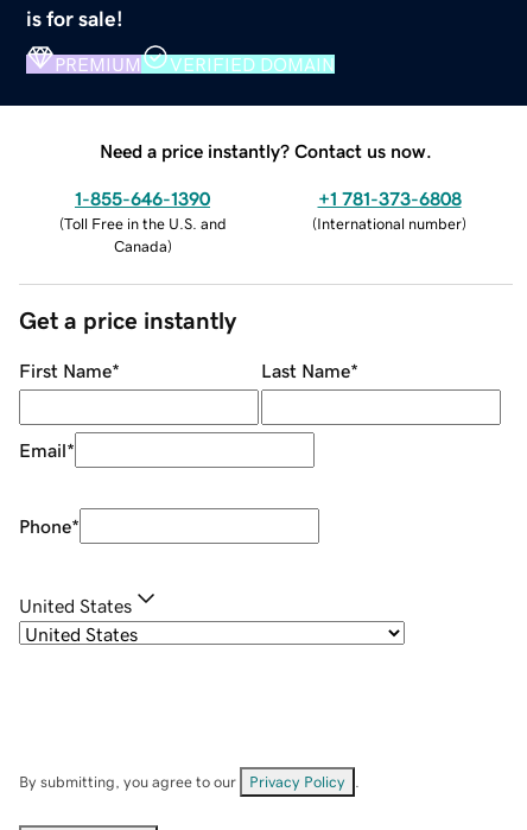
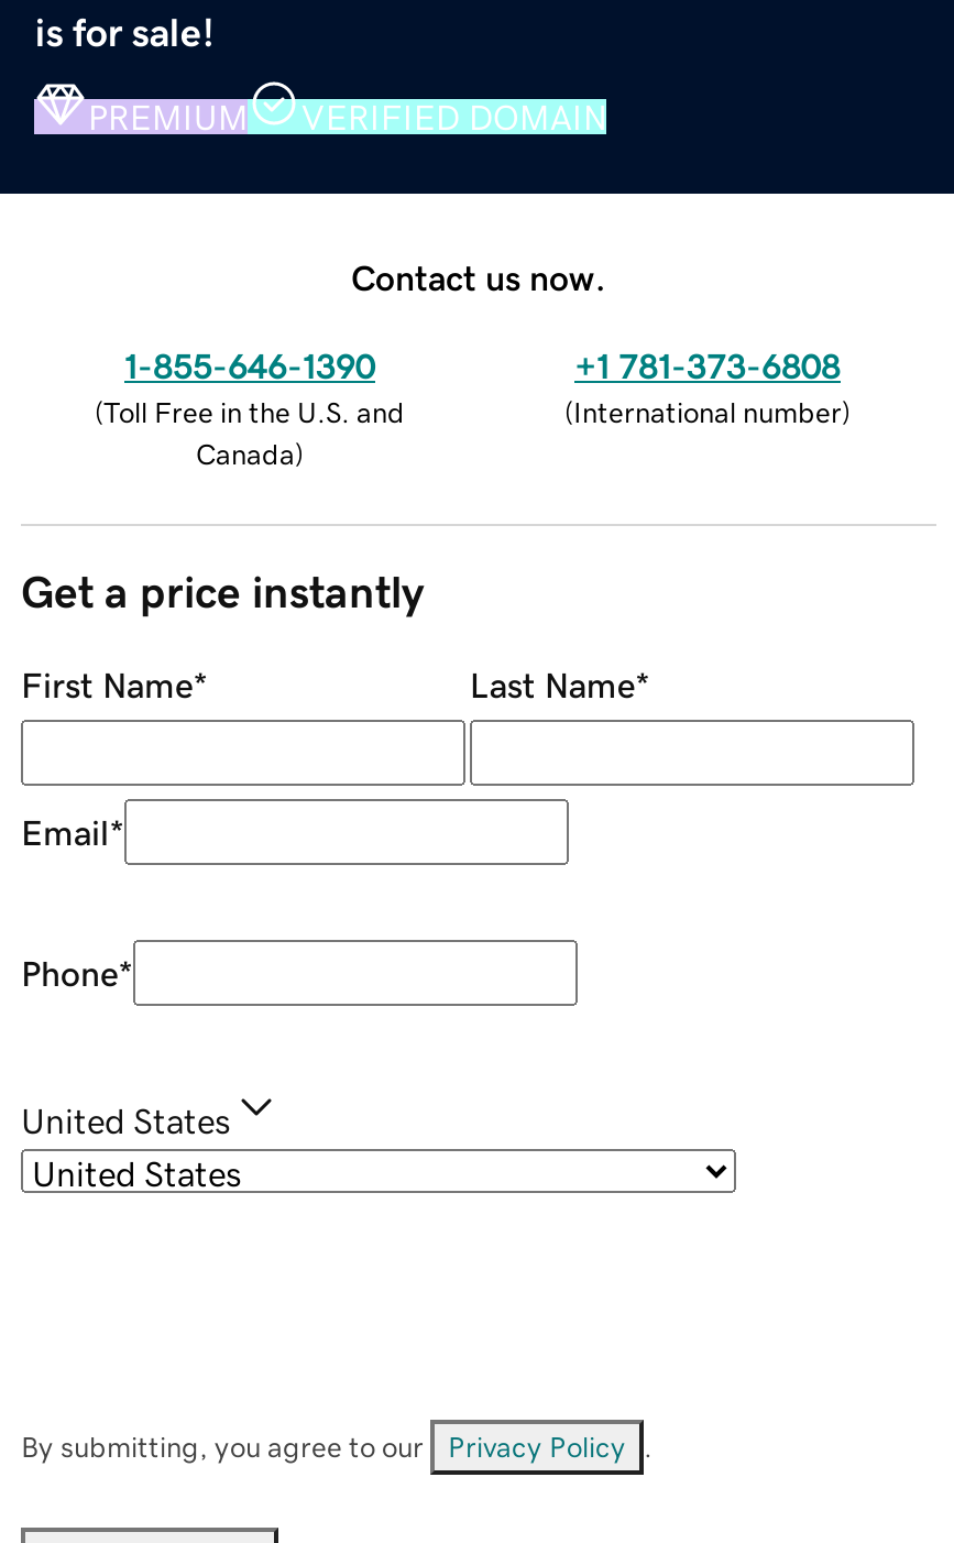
[100,141,432,160] Need a price instantly? Contact us now. -> [351,259,606,294] Contact us now.

